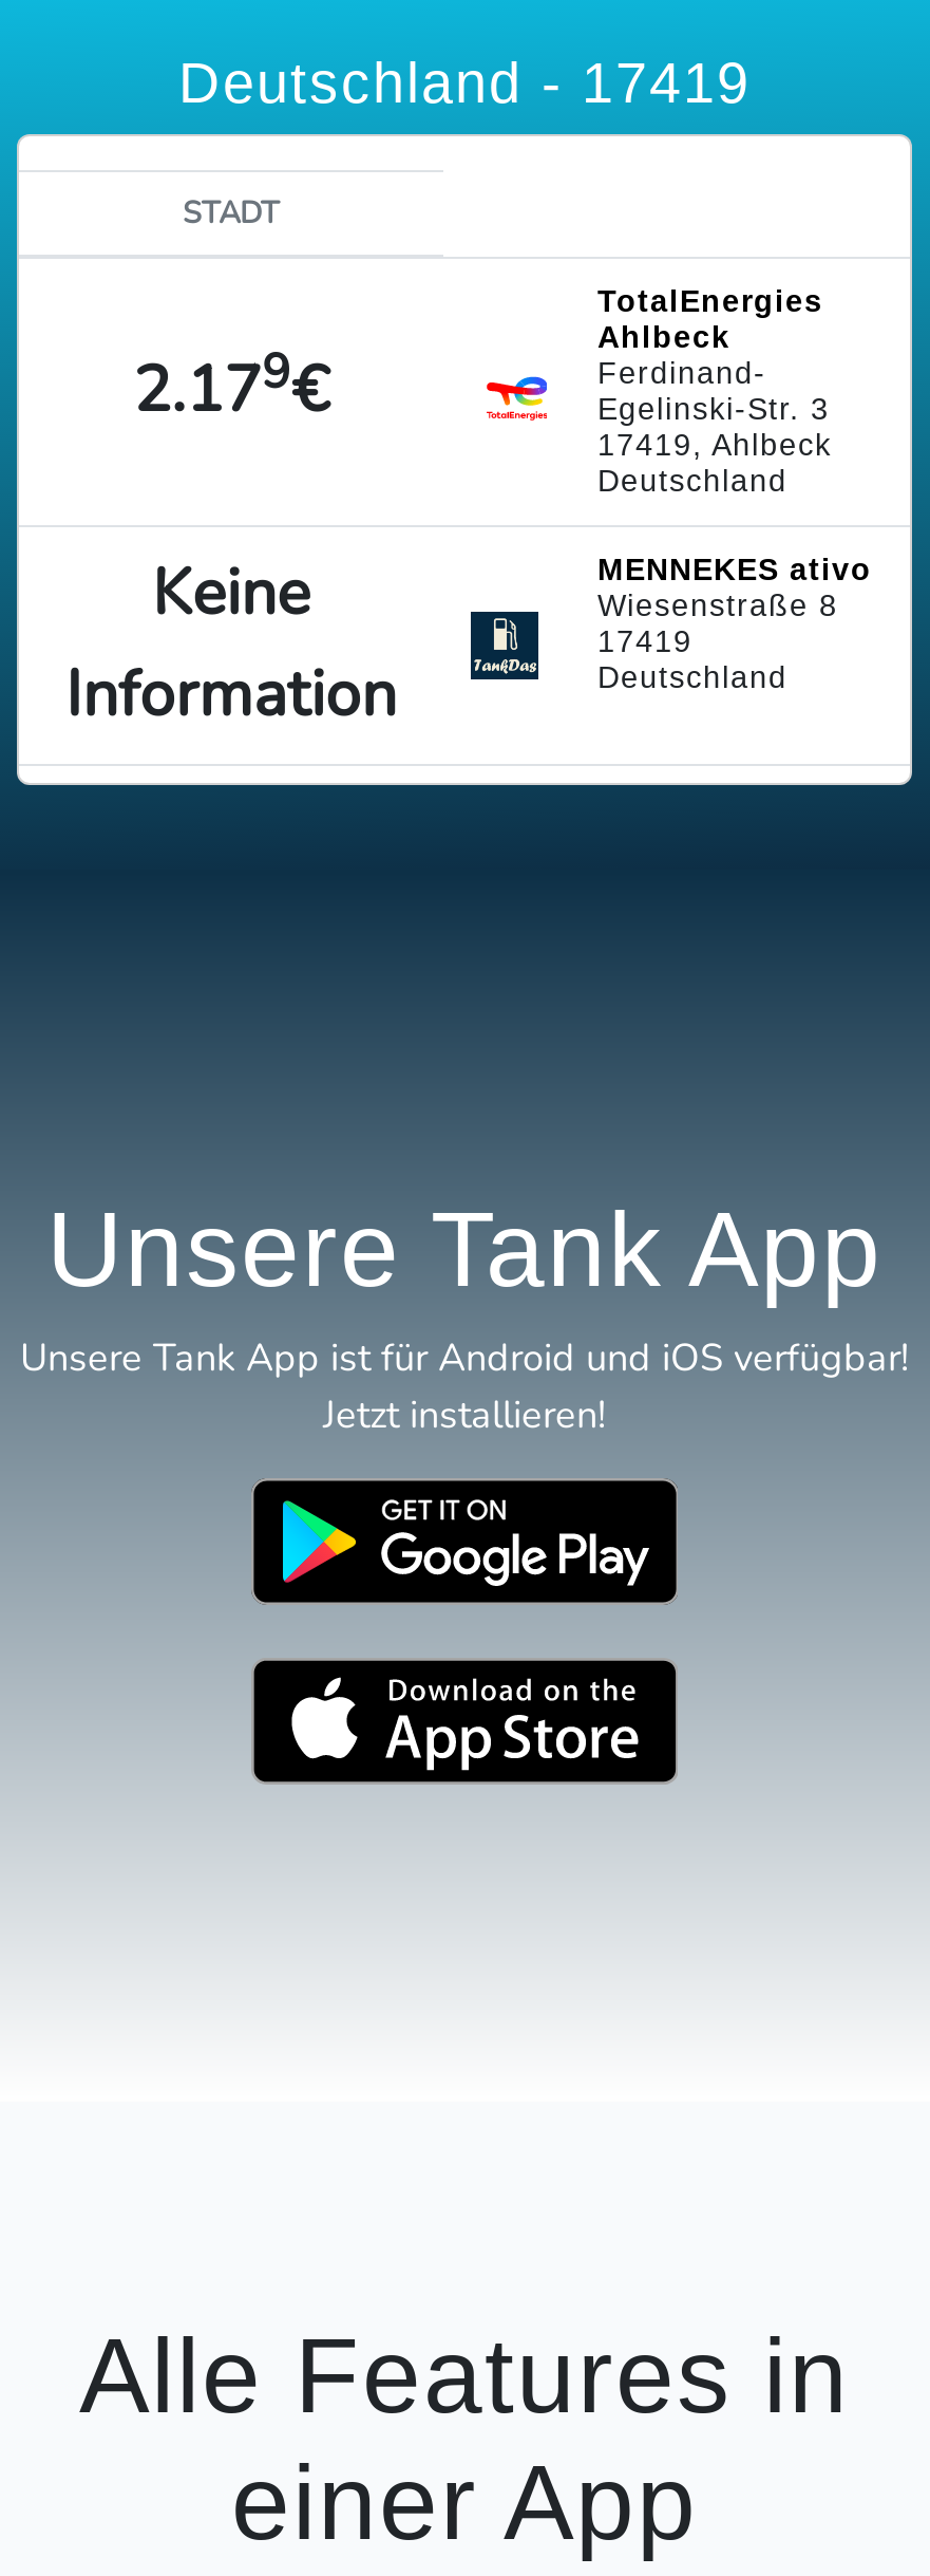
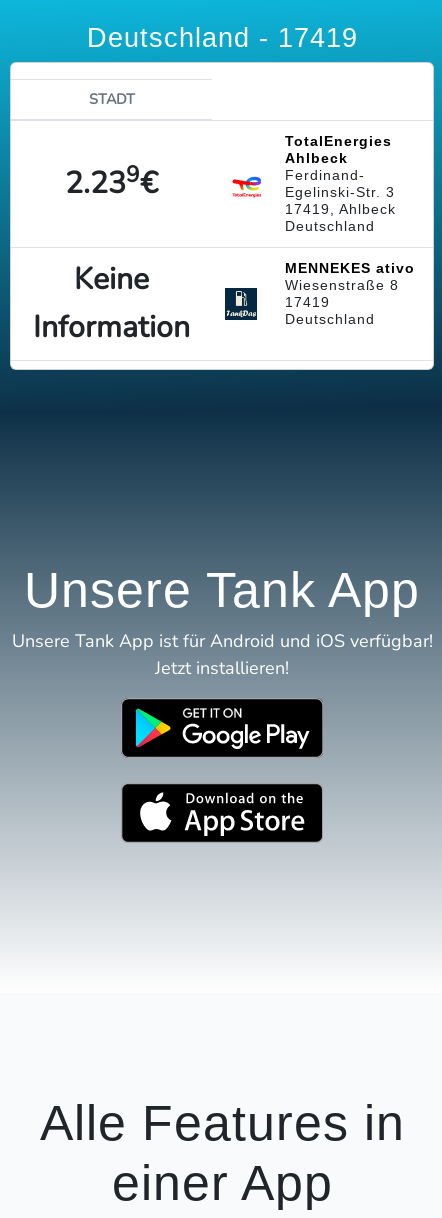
[133,339,329,434] 2.179€ -> [65,159,158,204] 2.239€

